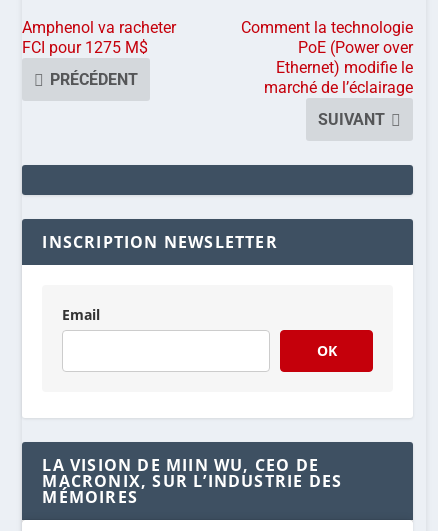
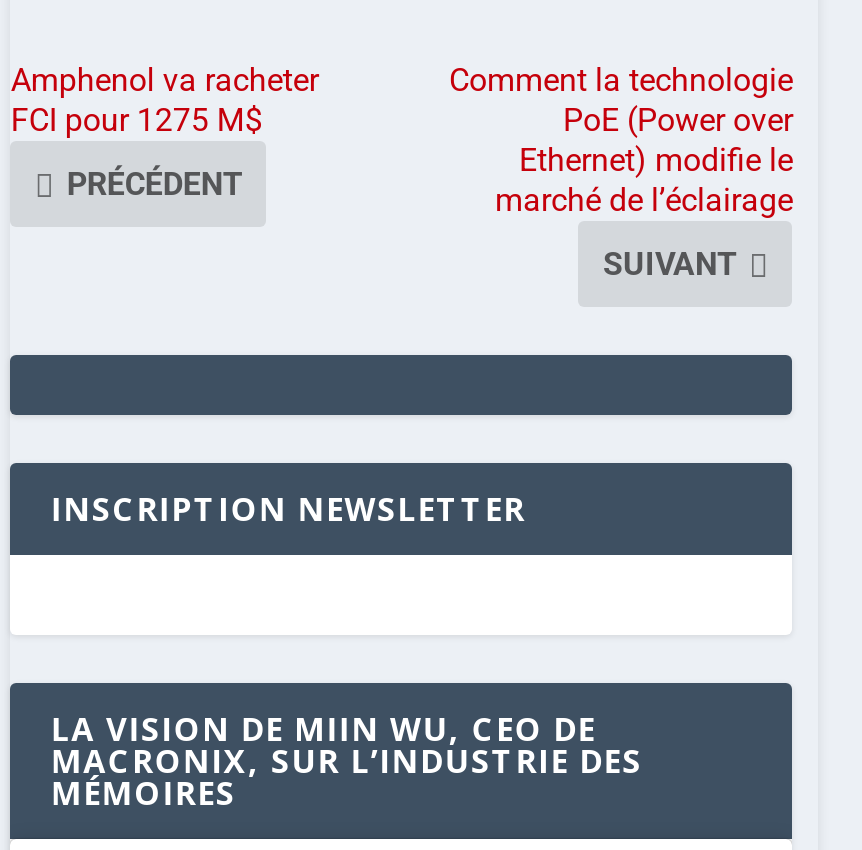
[62,305,337,360] Email | OK -> none

